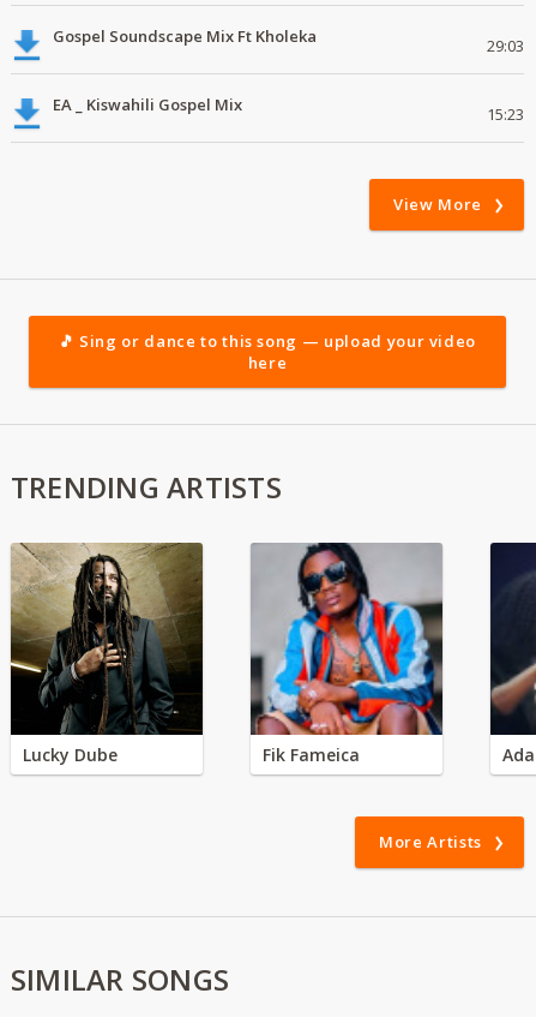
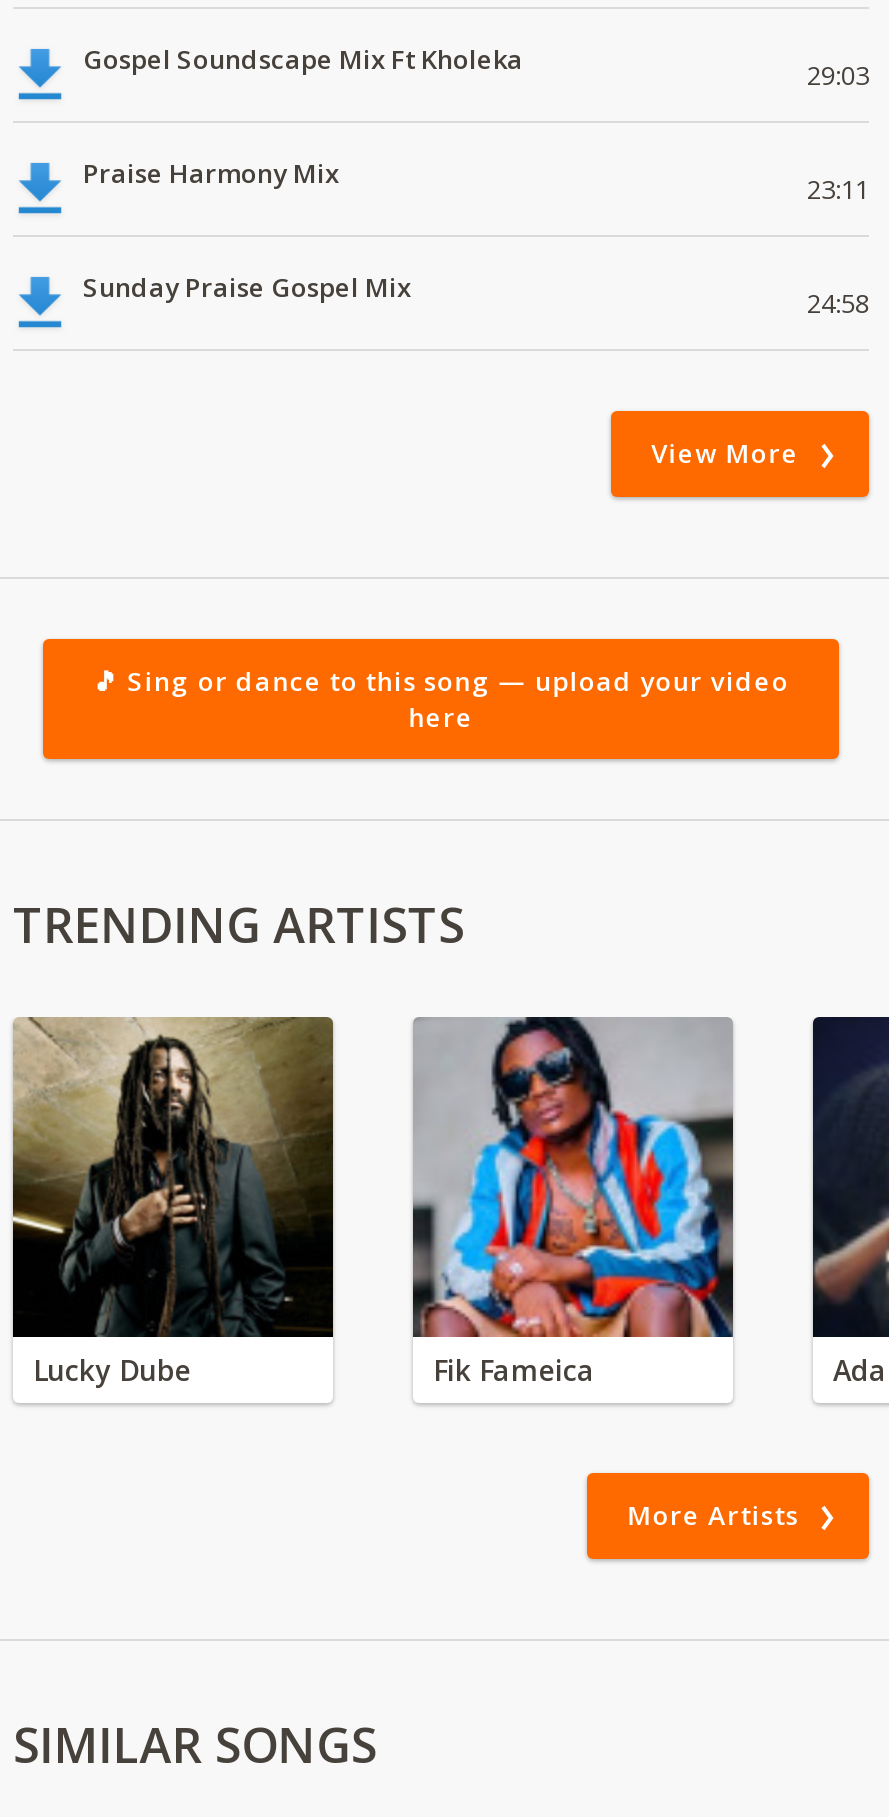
[53,94,524,125] EA _ Kiswahili Gospel Mix | 15:23 -> [83,155,869,321] Praise Harmony Mix | 23:11 | Sunday Praise Gospel Mix | 24:58

